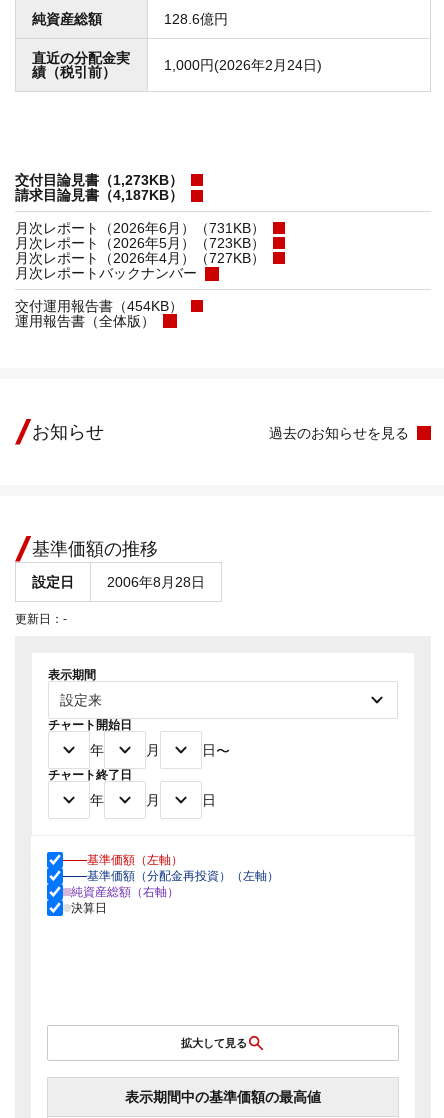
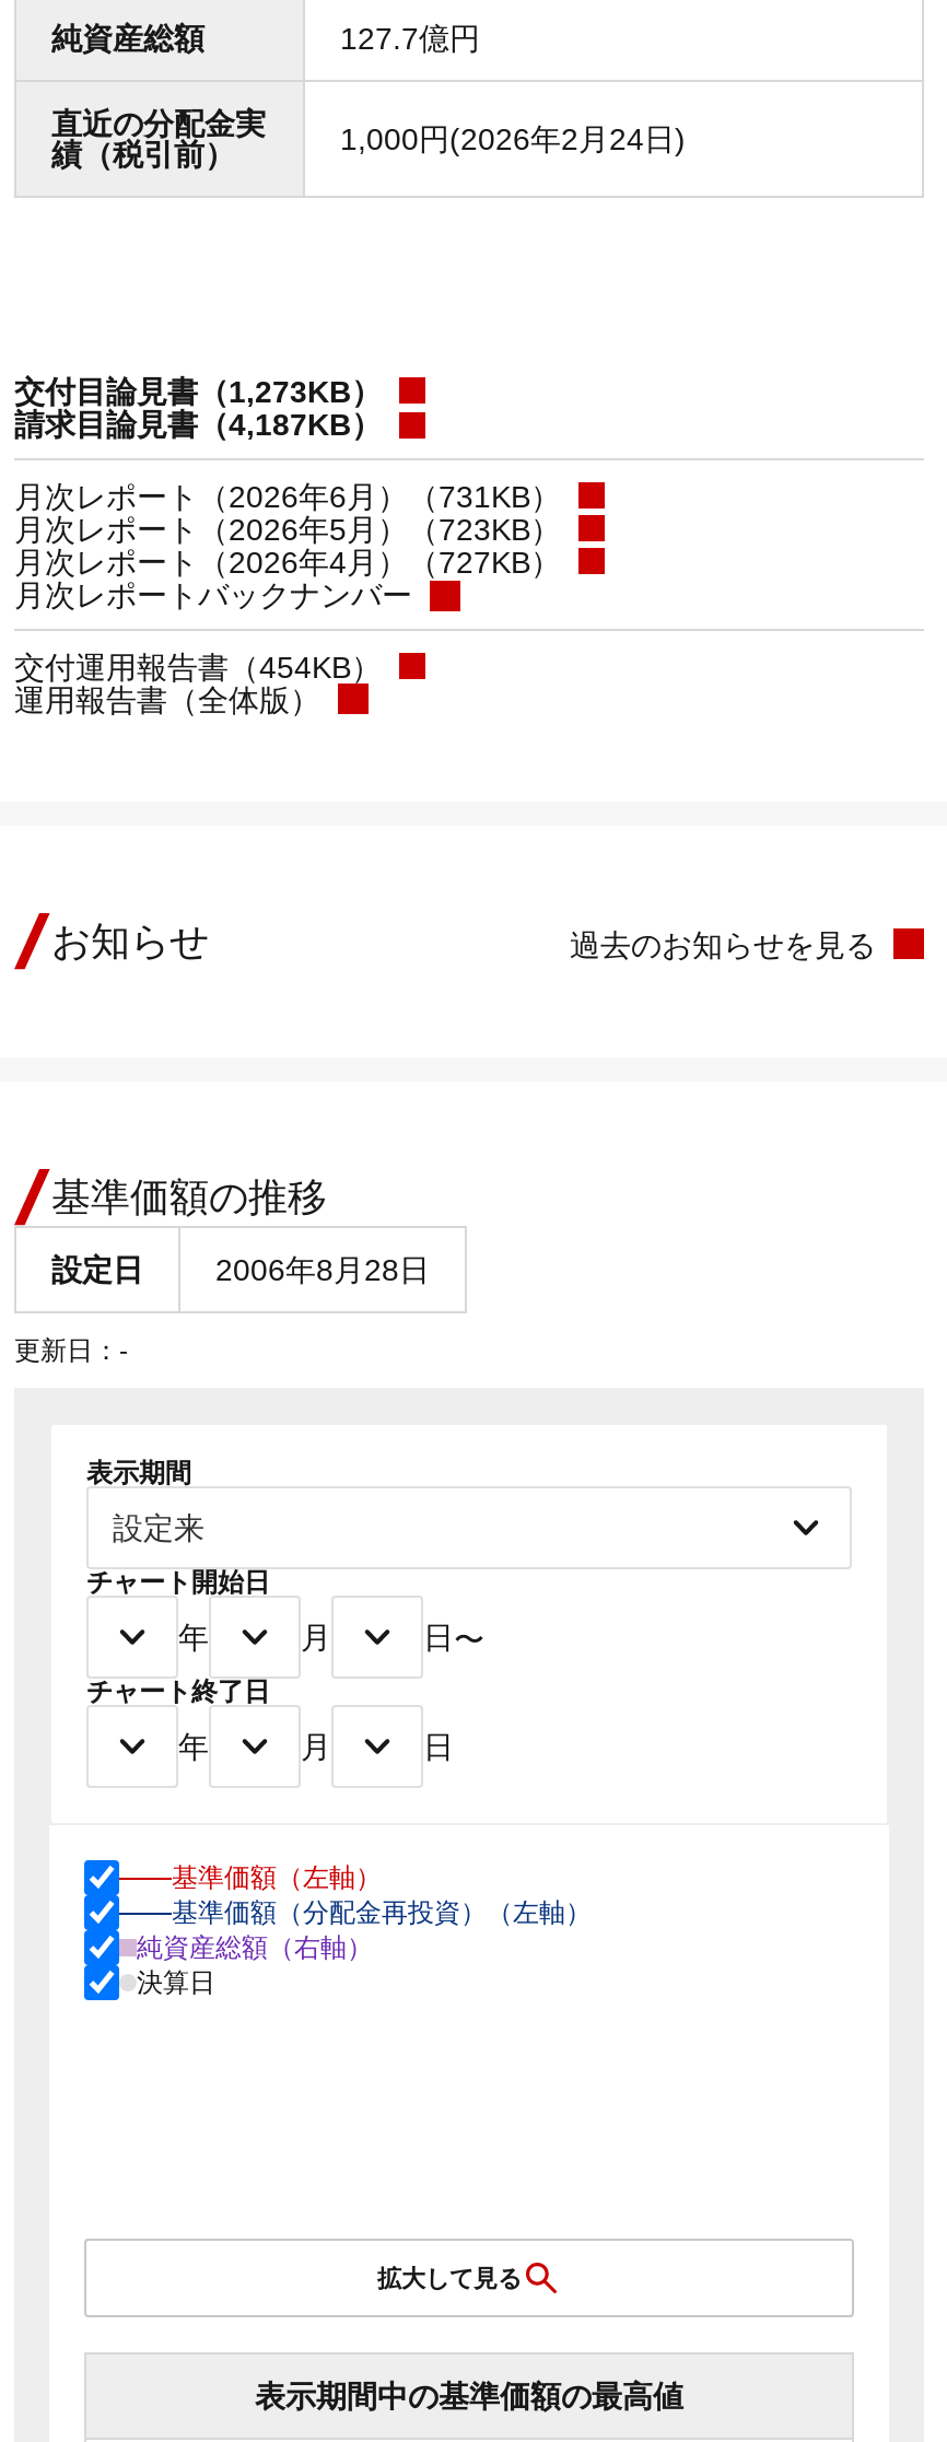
[164,11,228,27] 128.6億円 -> [340,21,480,56] 127.7億円

